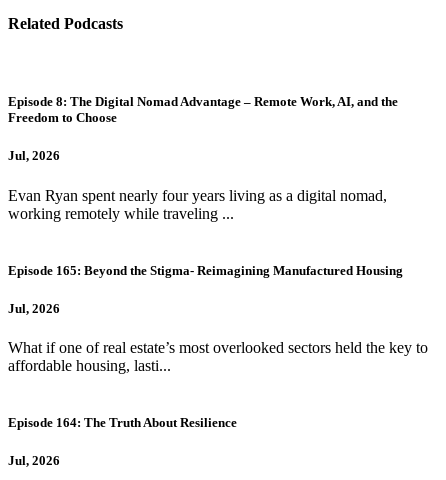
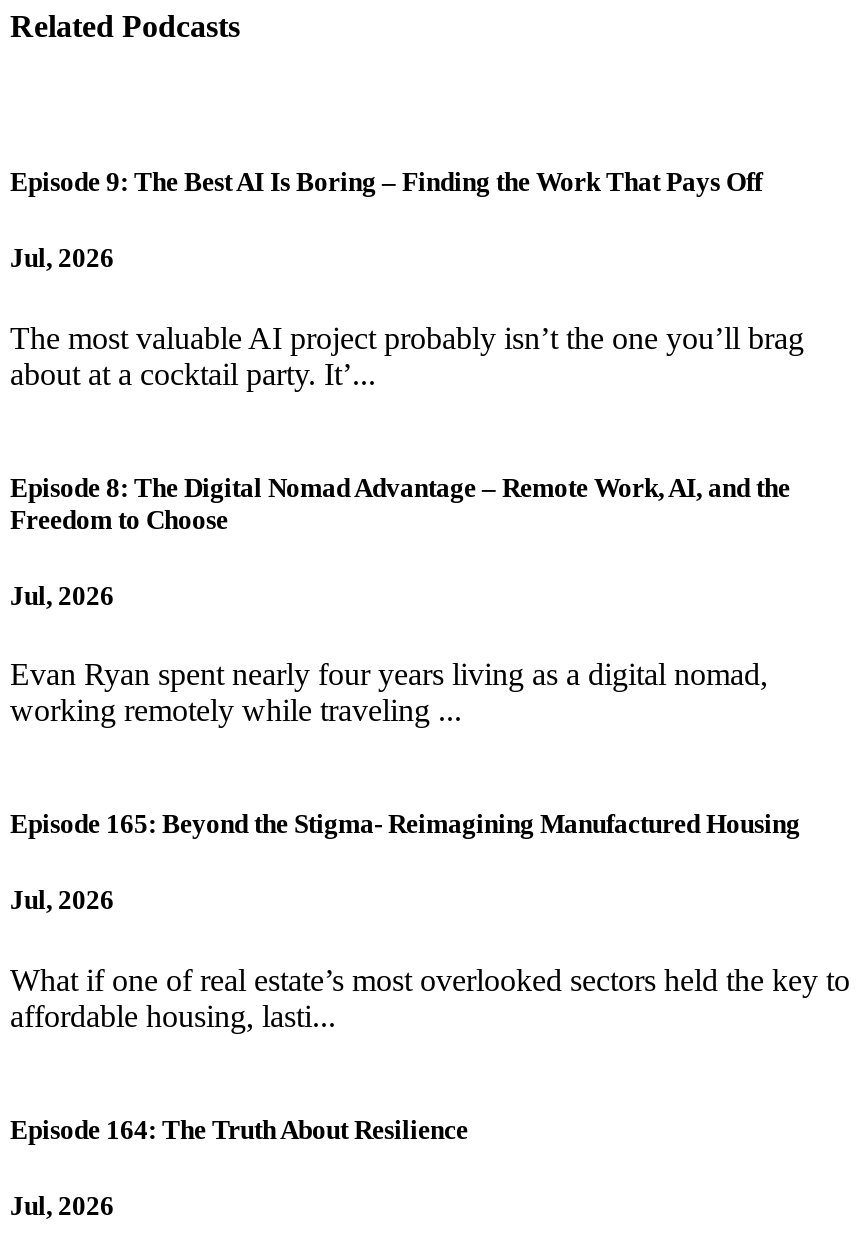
none -> [10,167,804,390] Episode 9: The Best AI Is Boring – Finding the Work That Pays Off | Jul, 2026 | The most valuable AI project probably isn’t the one you’ll brag | about at a cocktail party. It’...

